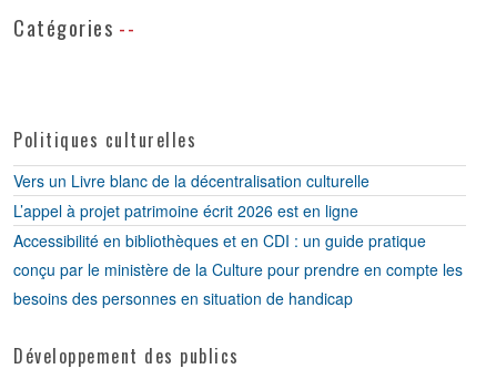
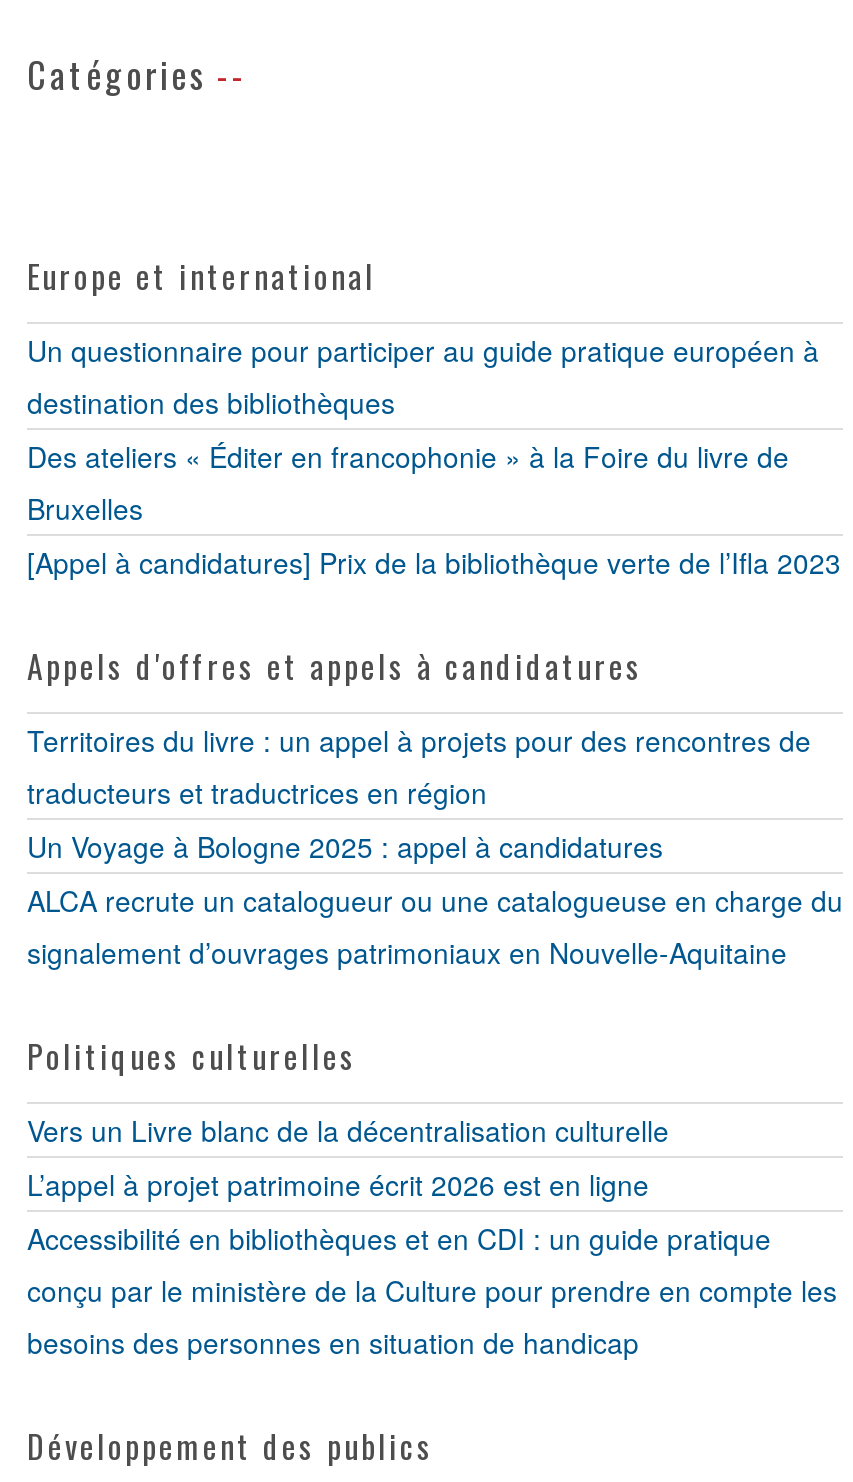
none -> [27,252,843,972] Europe et international | Un questionnaire pour participer au guide pratique européen à | destination des bibliothèques | Des ateliers « Éditer en francophonie » à la Foire du livre de | Bruxelles | [Appel à candidatures] Prix de la bibliothèque verte de l’Ifla 2023 | Appels d'offres et appels à candidatures | Territoires du livre : un appel à projets pour des rencontres de | traducteurs et traductrices en région | Un Voyage à Bologne 2025 : appel à candidatures | ALCA recrute un catalogueur ou une catalogueuse en charge du | signalement d’ouvrages patrimoniaux en Nouvelle-Aquitaine

